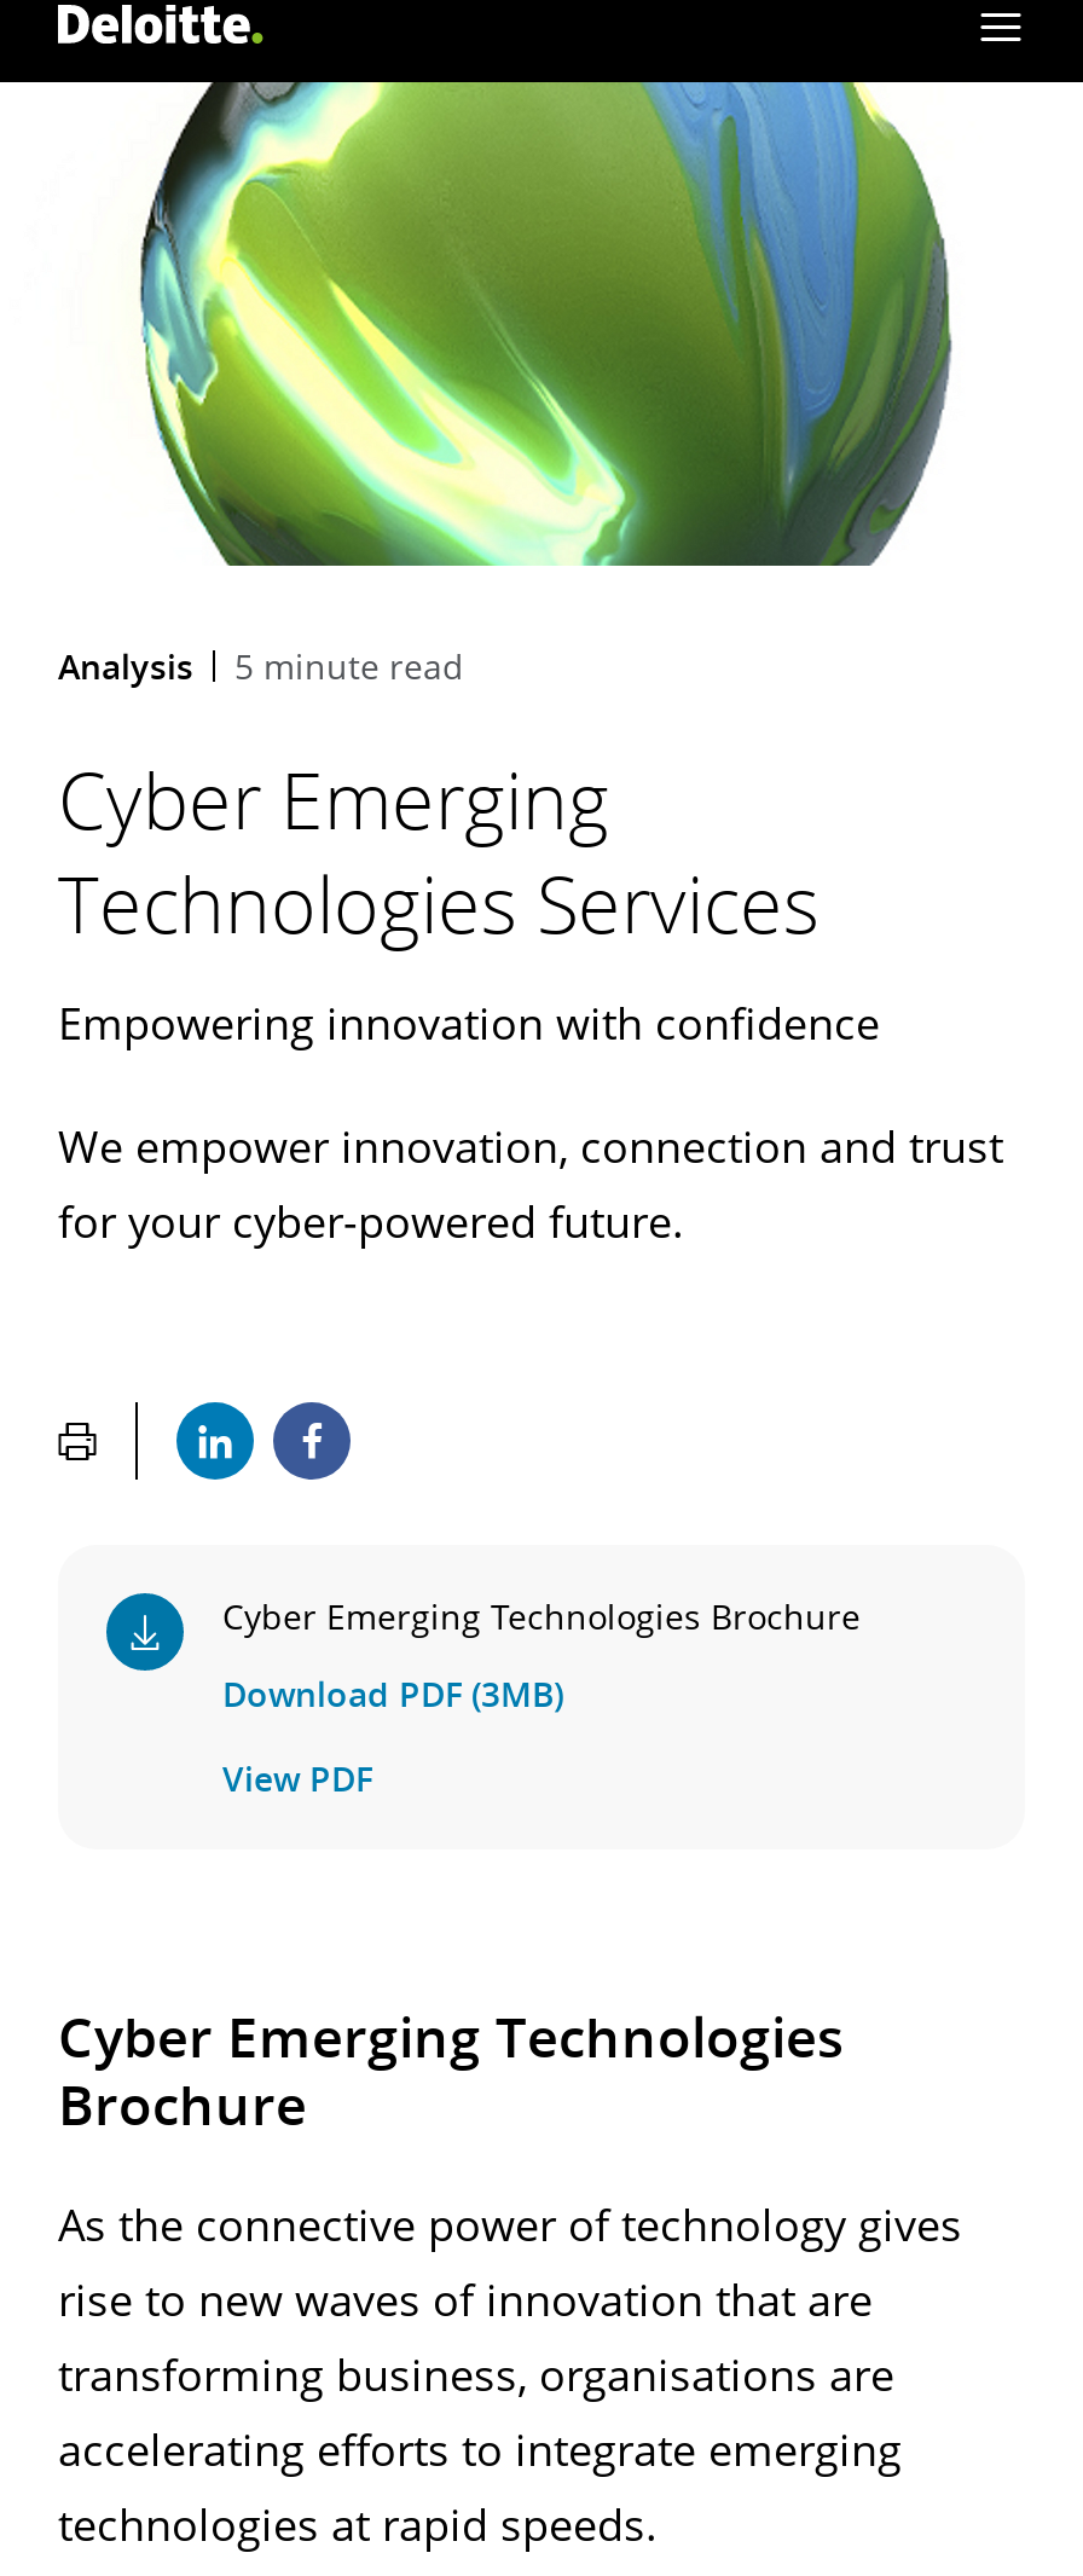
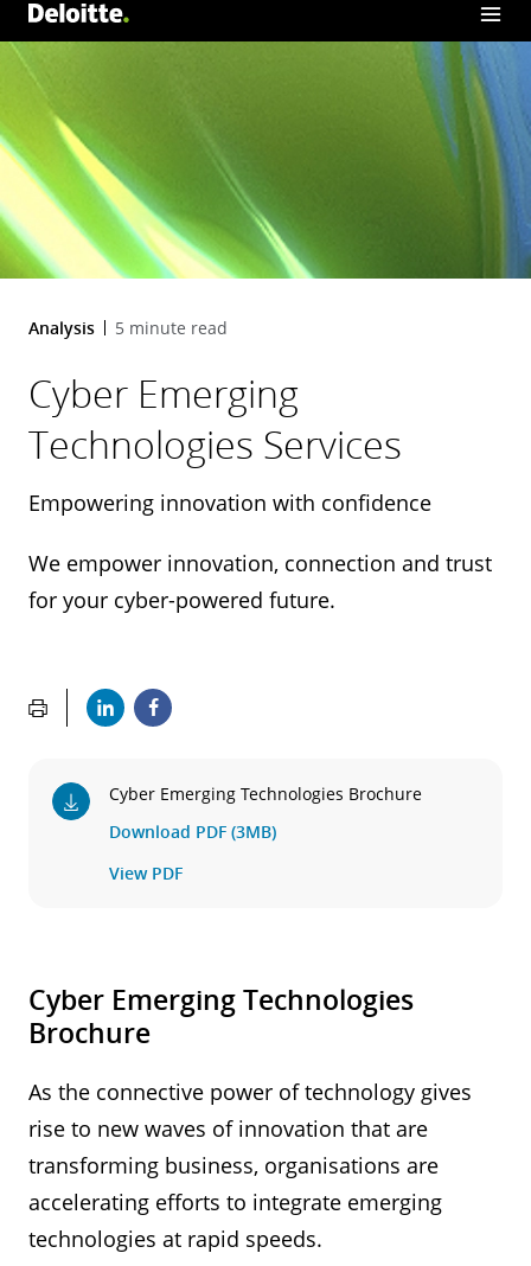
[7,80,1076,568] [image] -> [4,40,527,280] [image]

